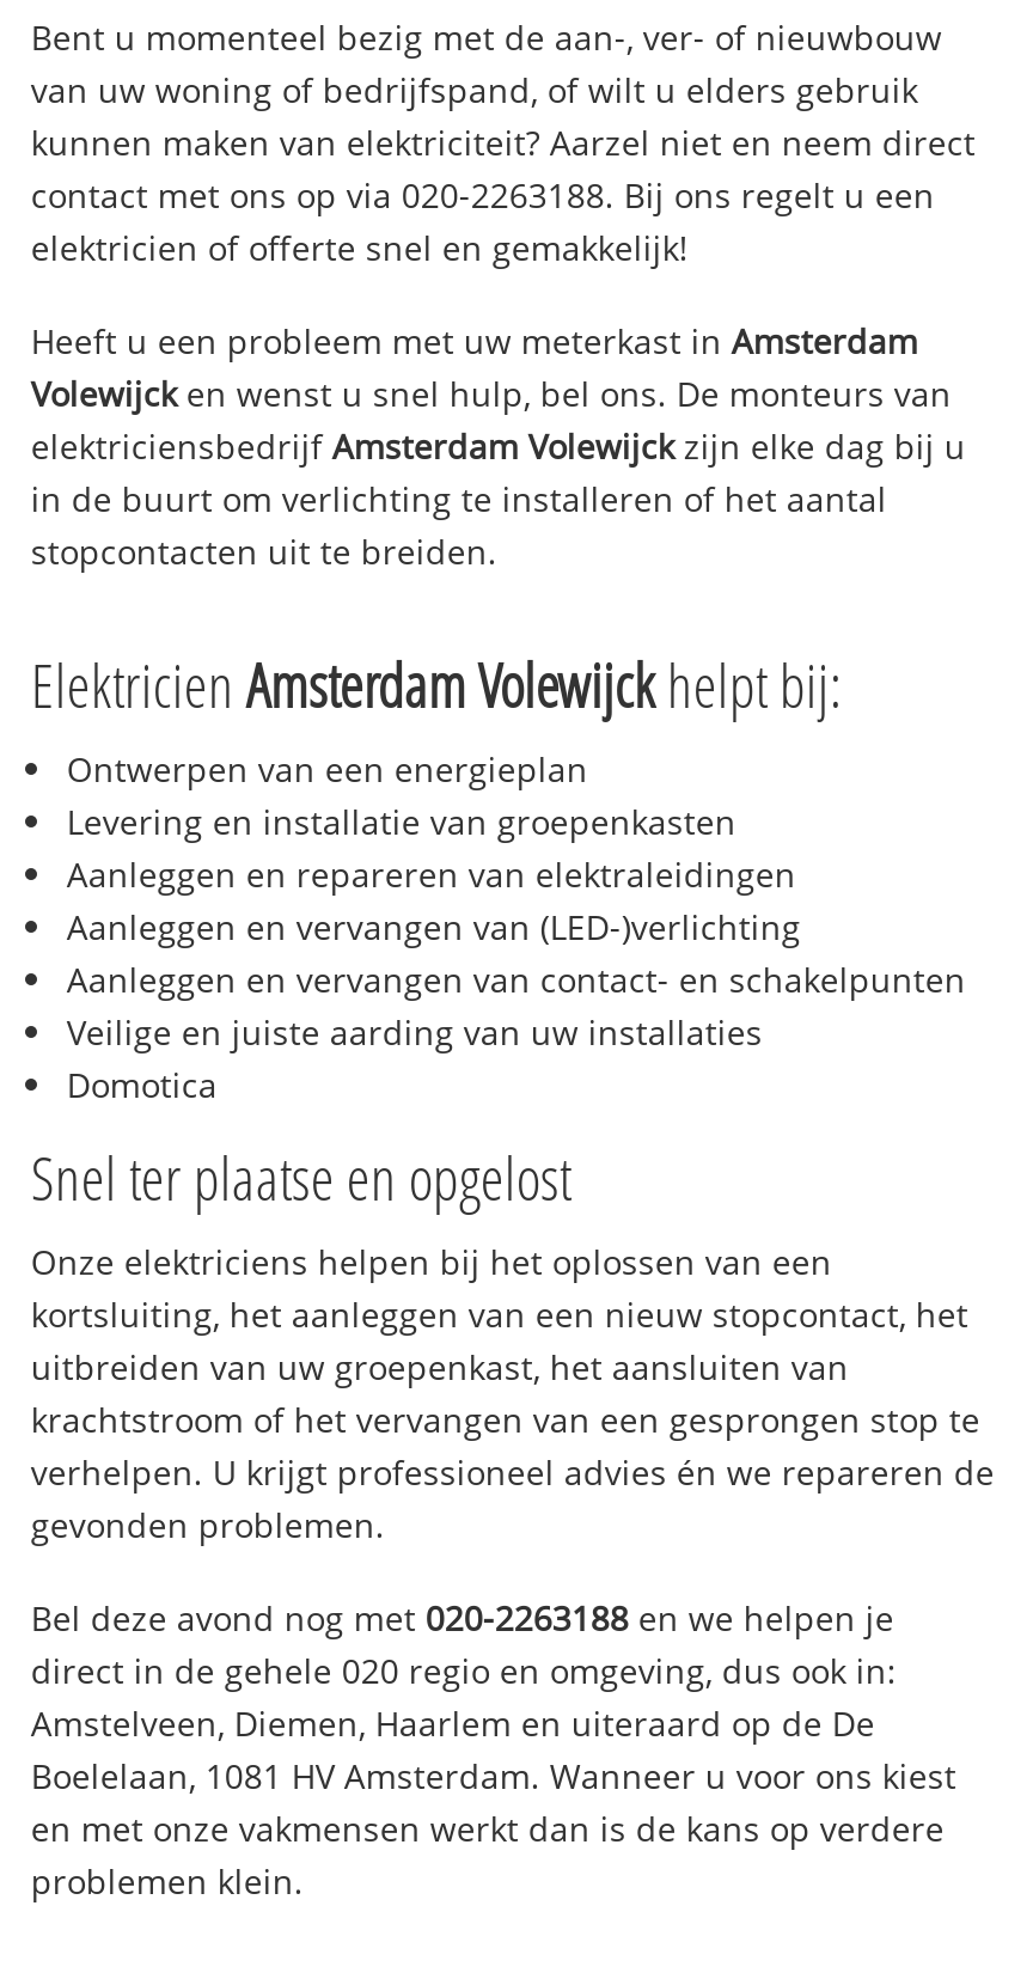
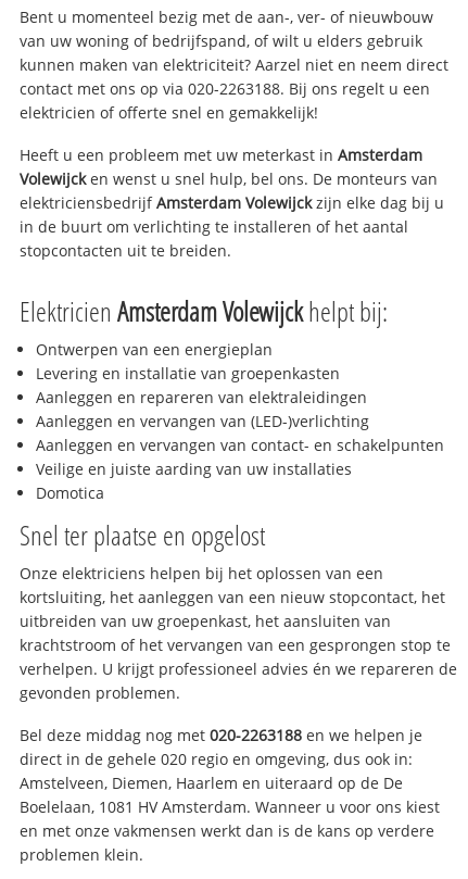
[31,1594,894,1640] Bel deze avond nog met 020-2263188 en we helpen je -> [20,724,423,745] Bel deze middag nog met 020-2263188 en we helpen je

